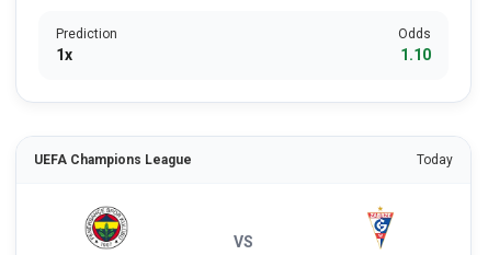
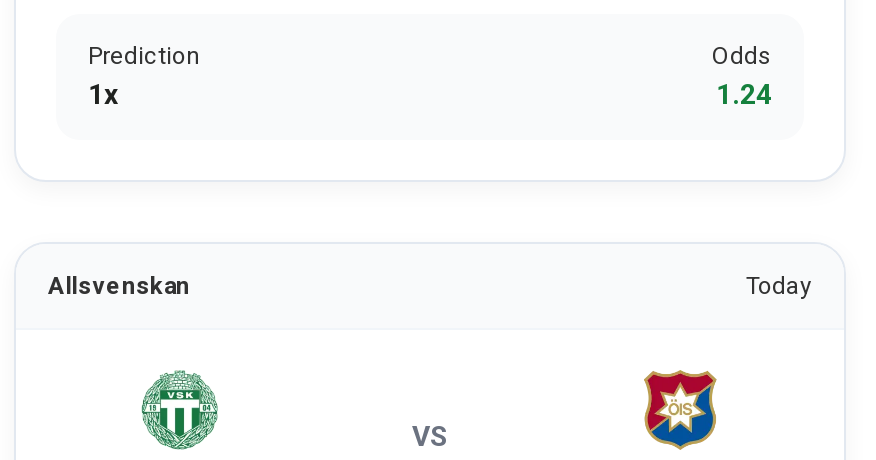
[400,46,431,63] 1.10 -> [716,78,772,110] 1.24
[34,152,192,167] UEFA Champions League -> [48,272,190,300] Allsvenskan
[84,206,128,250] [image] -> [142,370,218,450] [image]
[361,207,400,247] [image] -> [642,370,718,450] [image]

